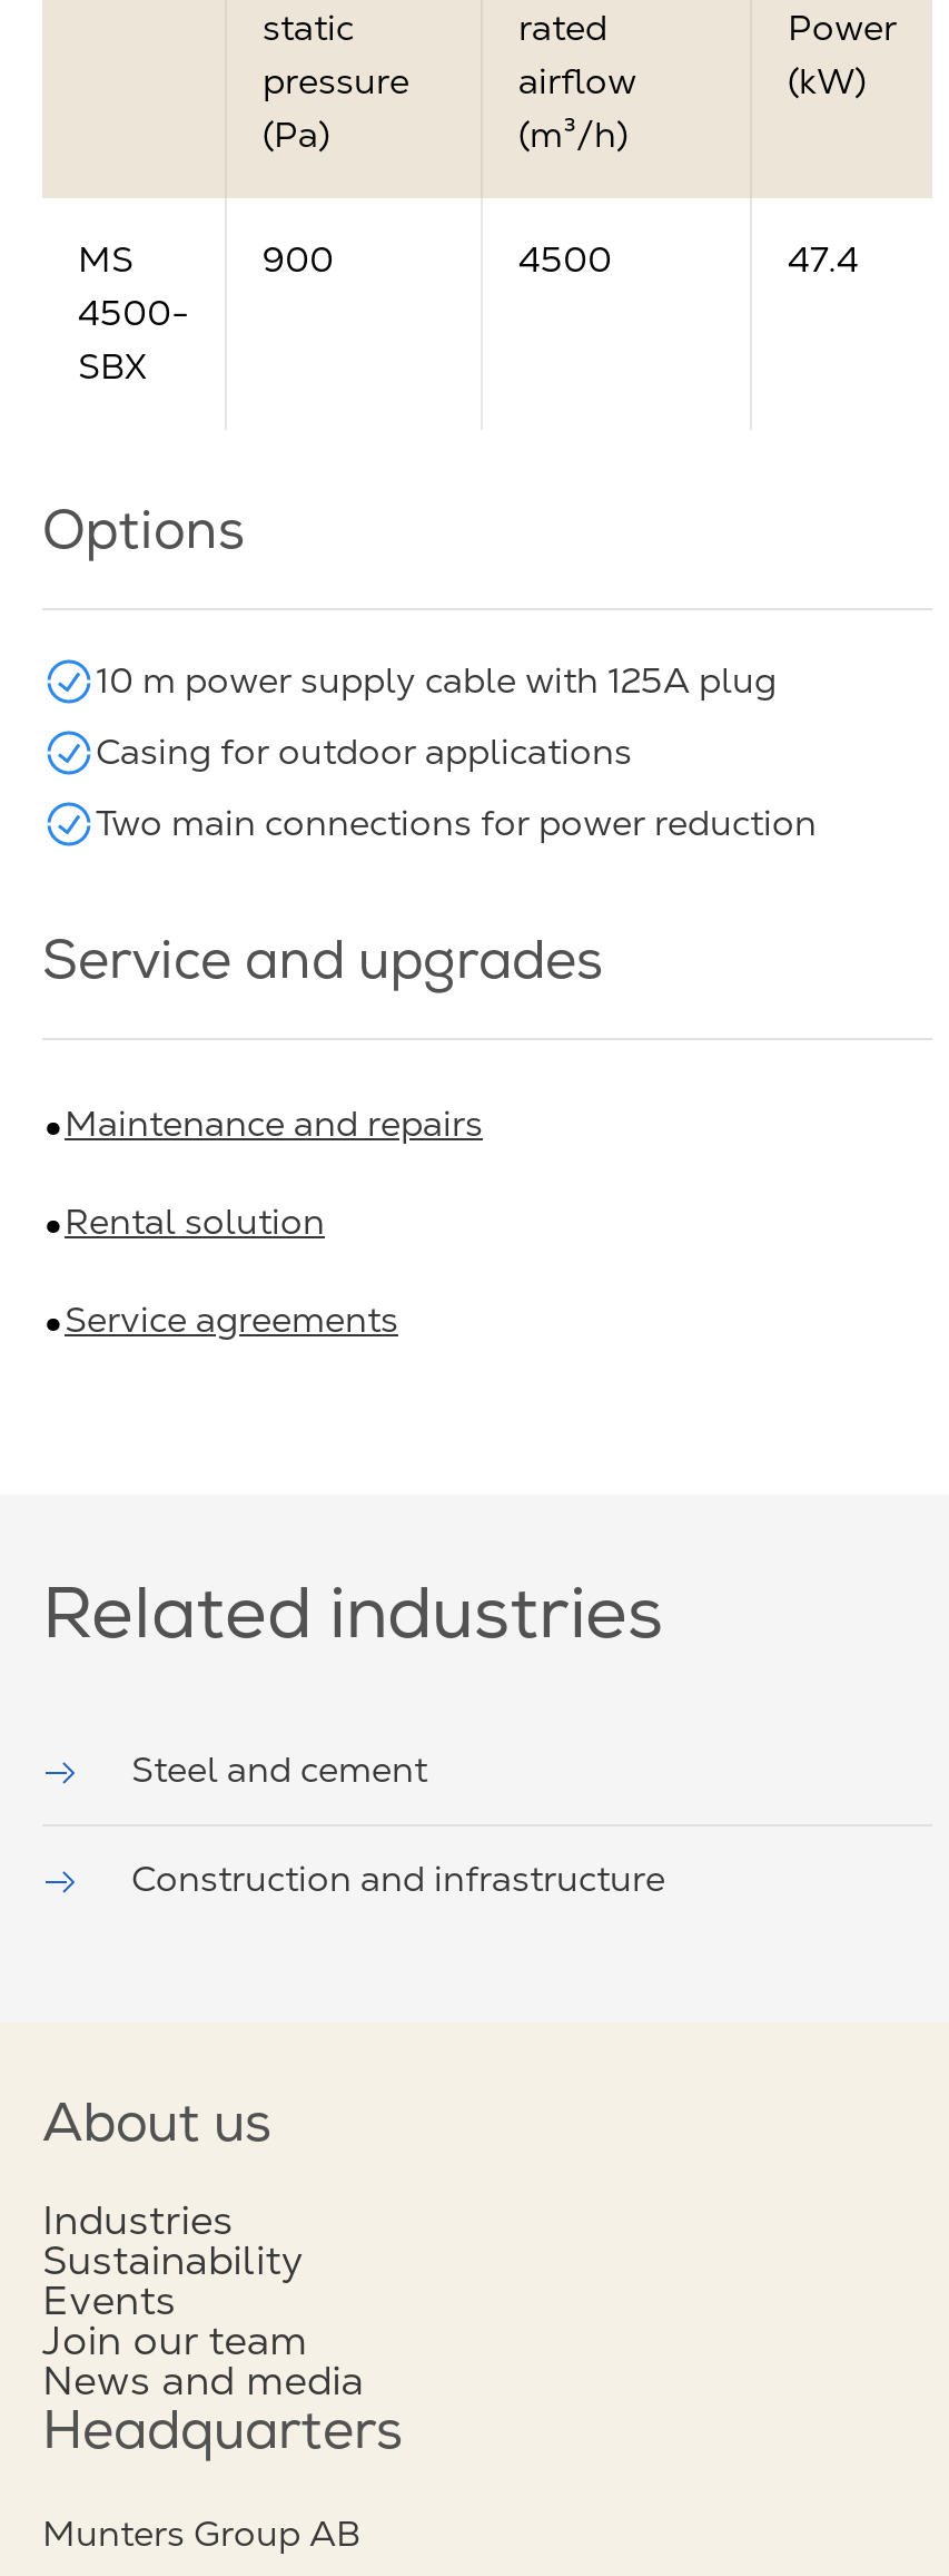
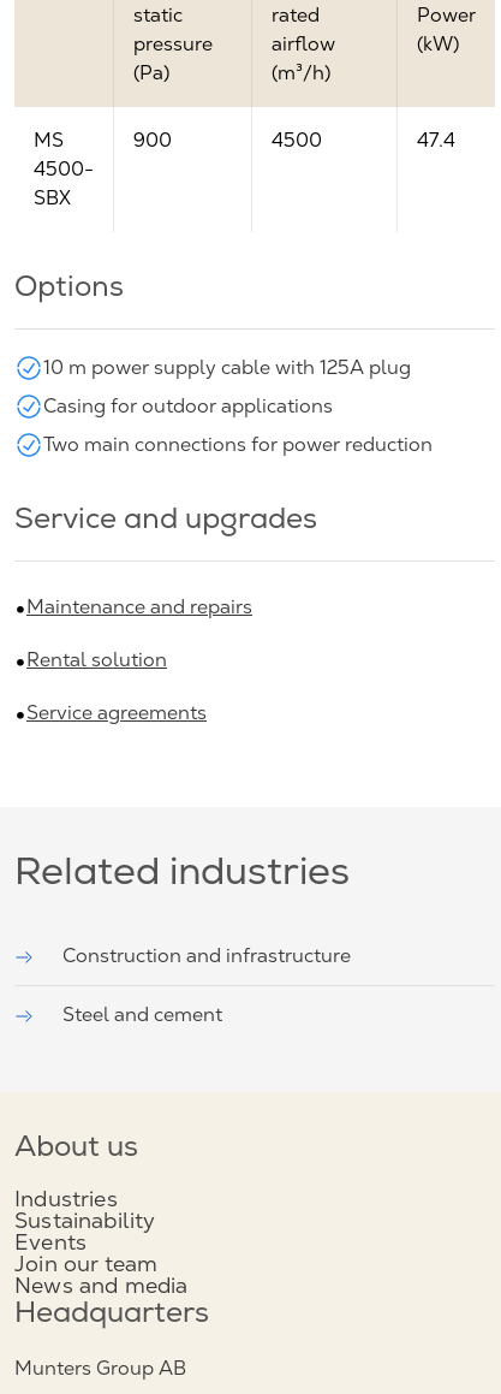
moved [131,1747,427,1790] -> [62,1003,222,1025]: Steel and cement
moved [131,1857,665,1899] -> [62,944,351,966]: Construction and infrastructure

